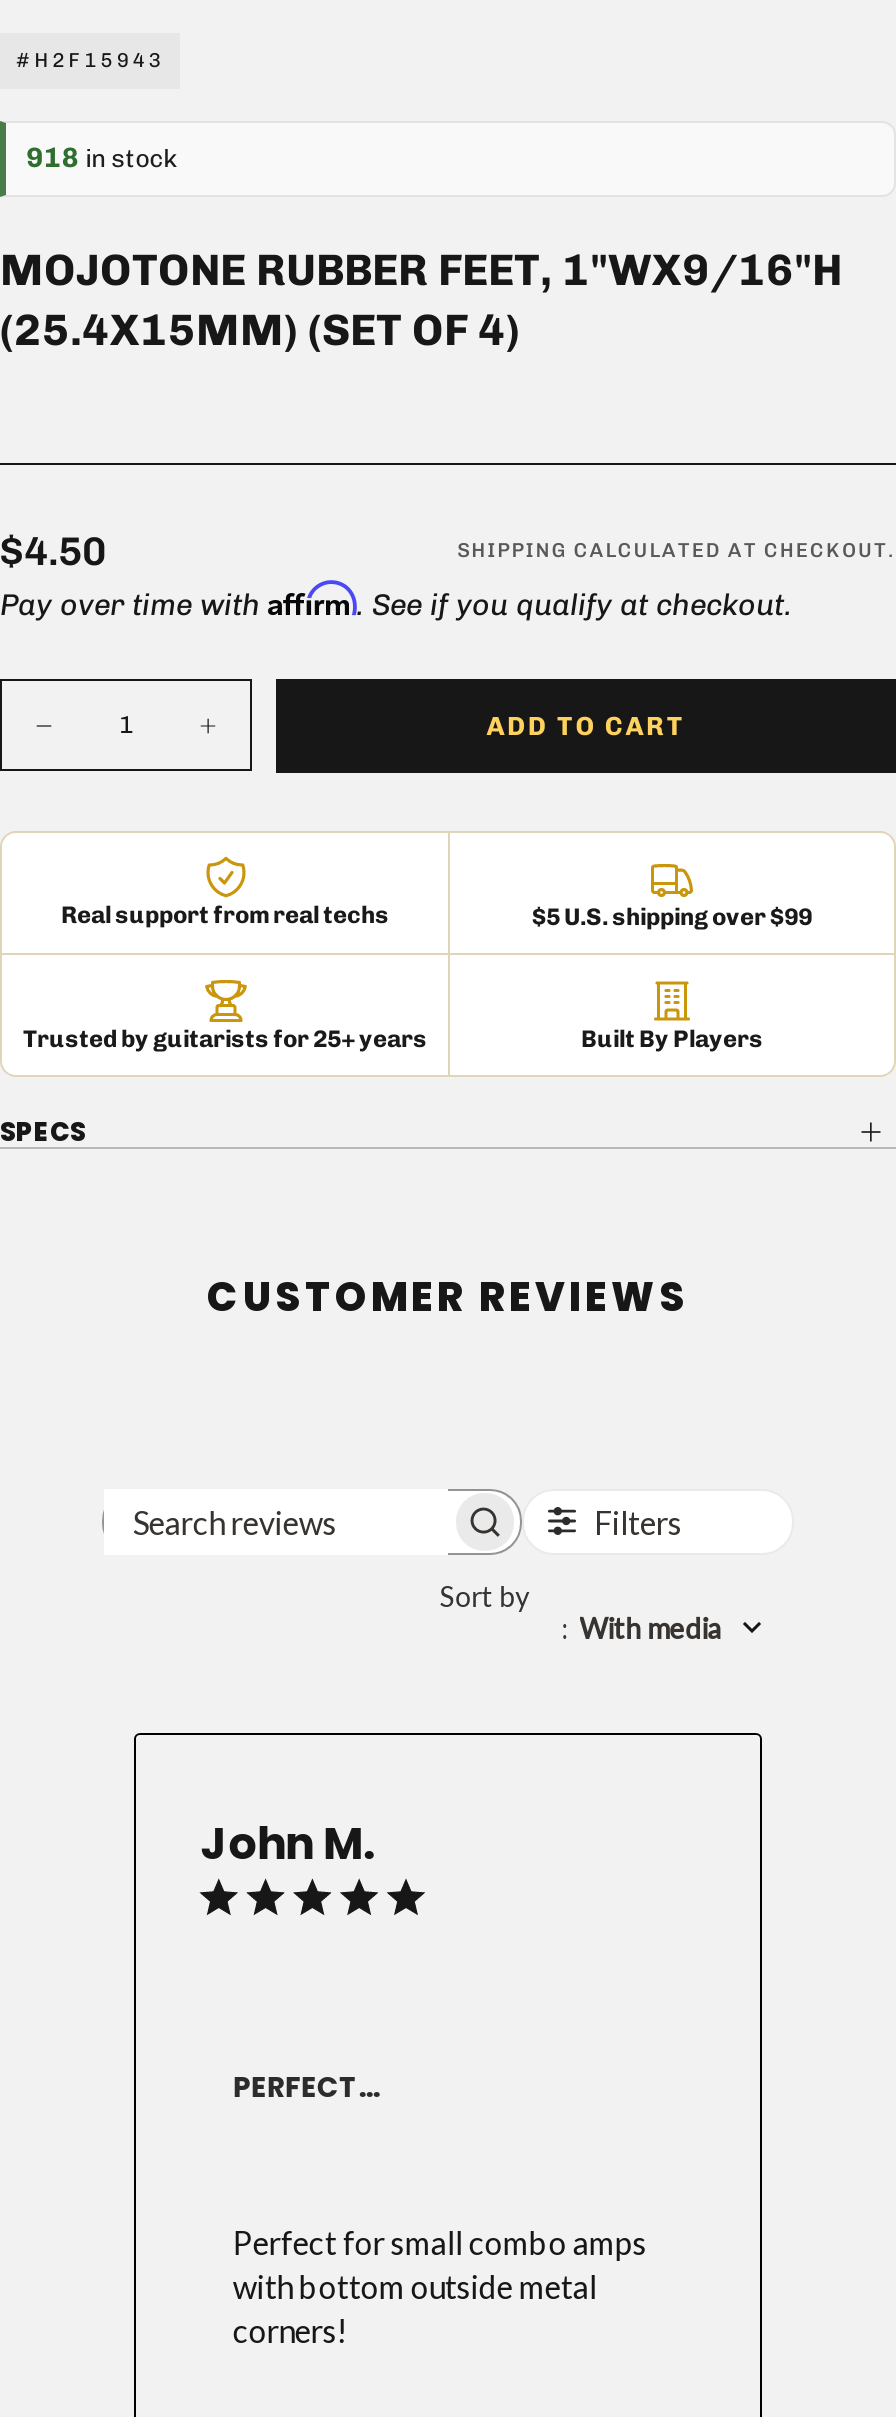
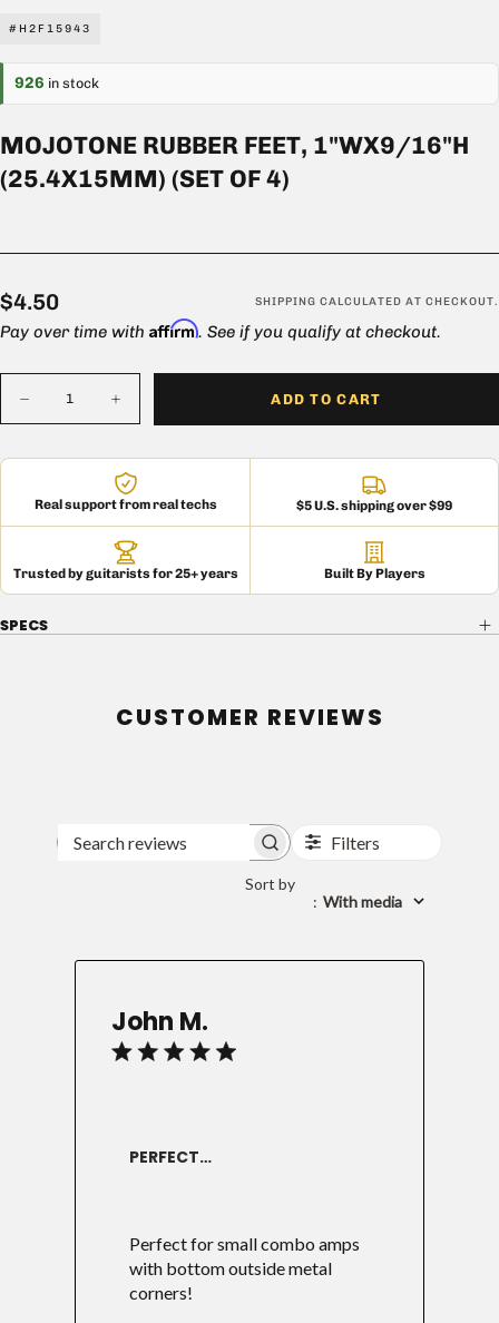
[26,141,177,175] 918 in stock -> [14,73,99,92] 926 in stock

